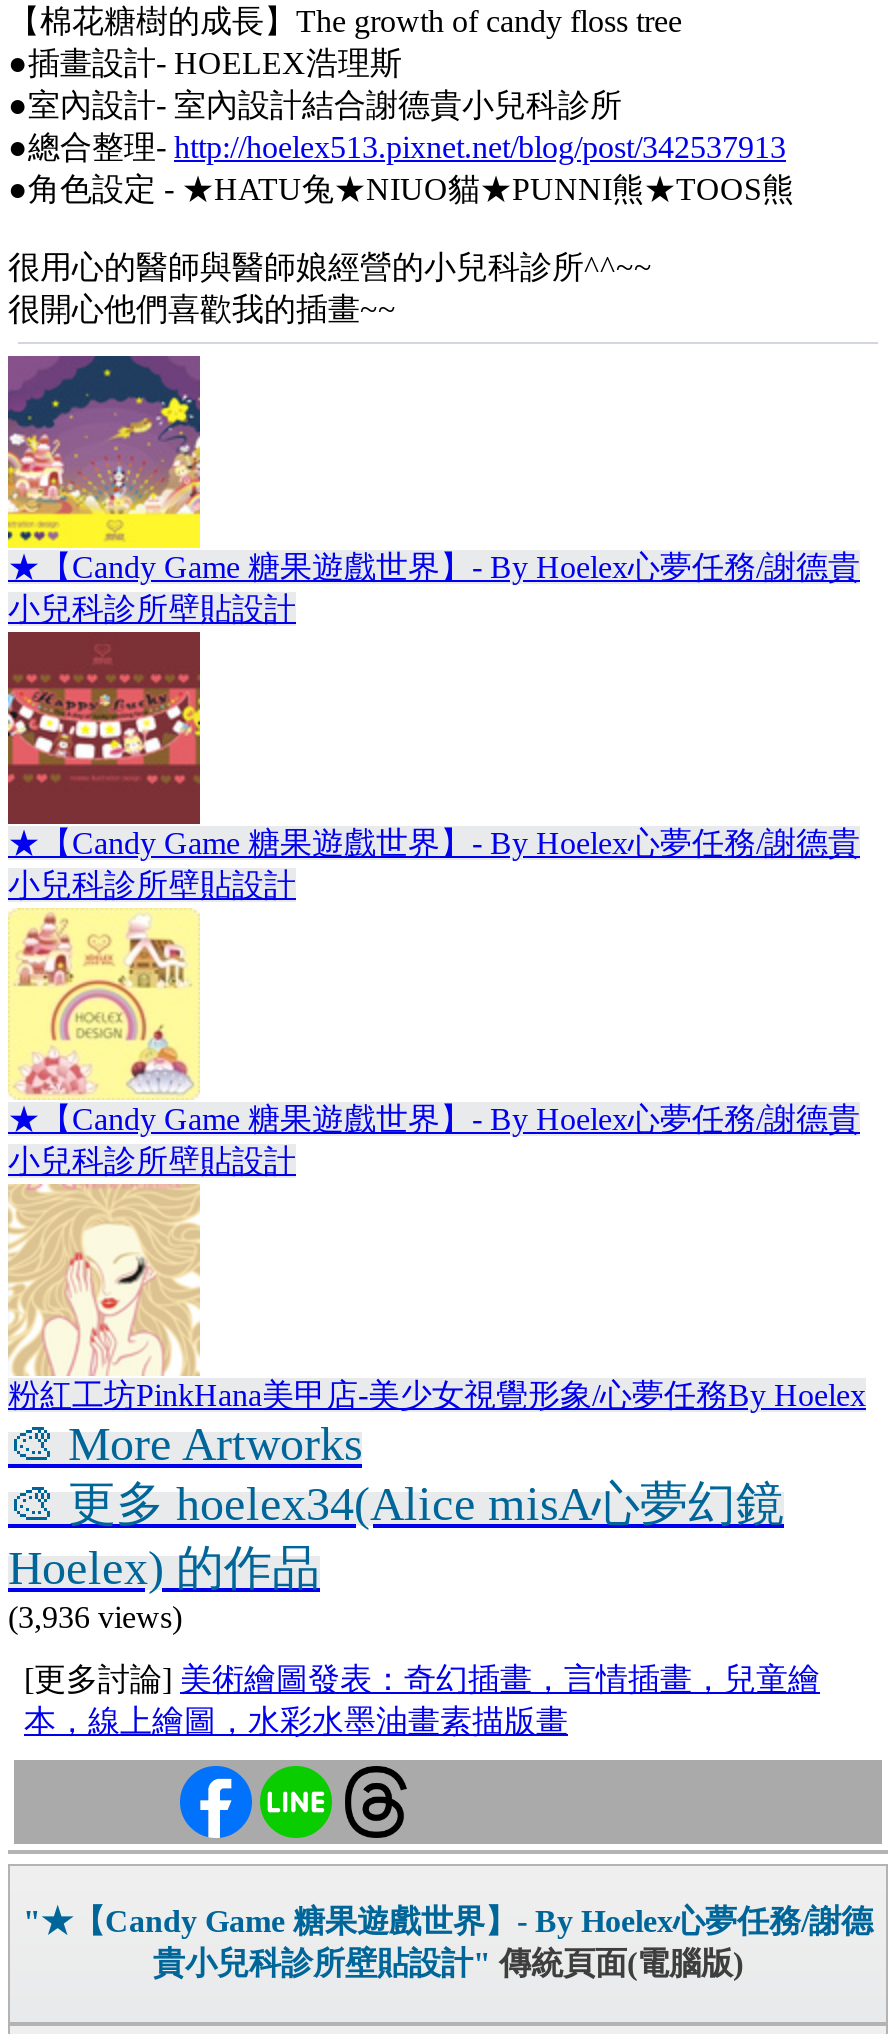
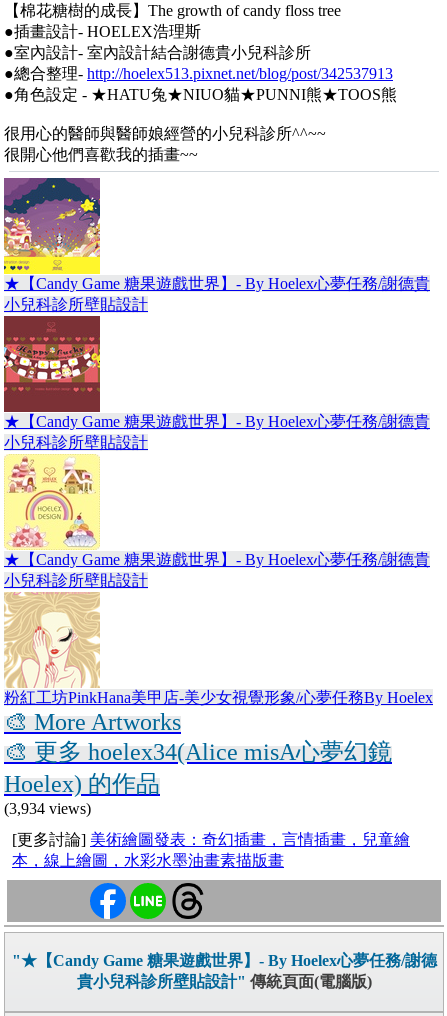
[8,1600,182,1634] (3,936 views) -> [4,800,91,817] (3,934 views)

